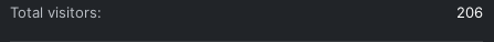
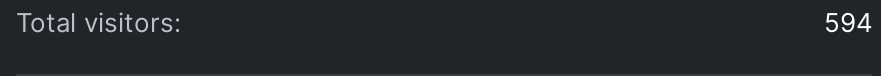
[456,3,483,21] 206 -> [824,6,872,38] 594

